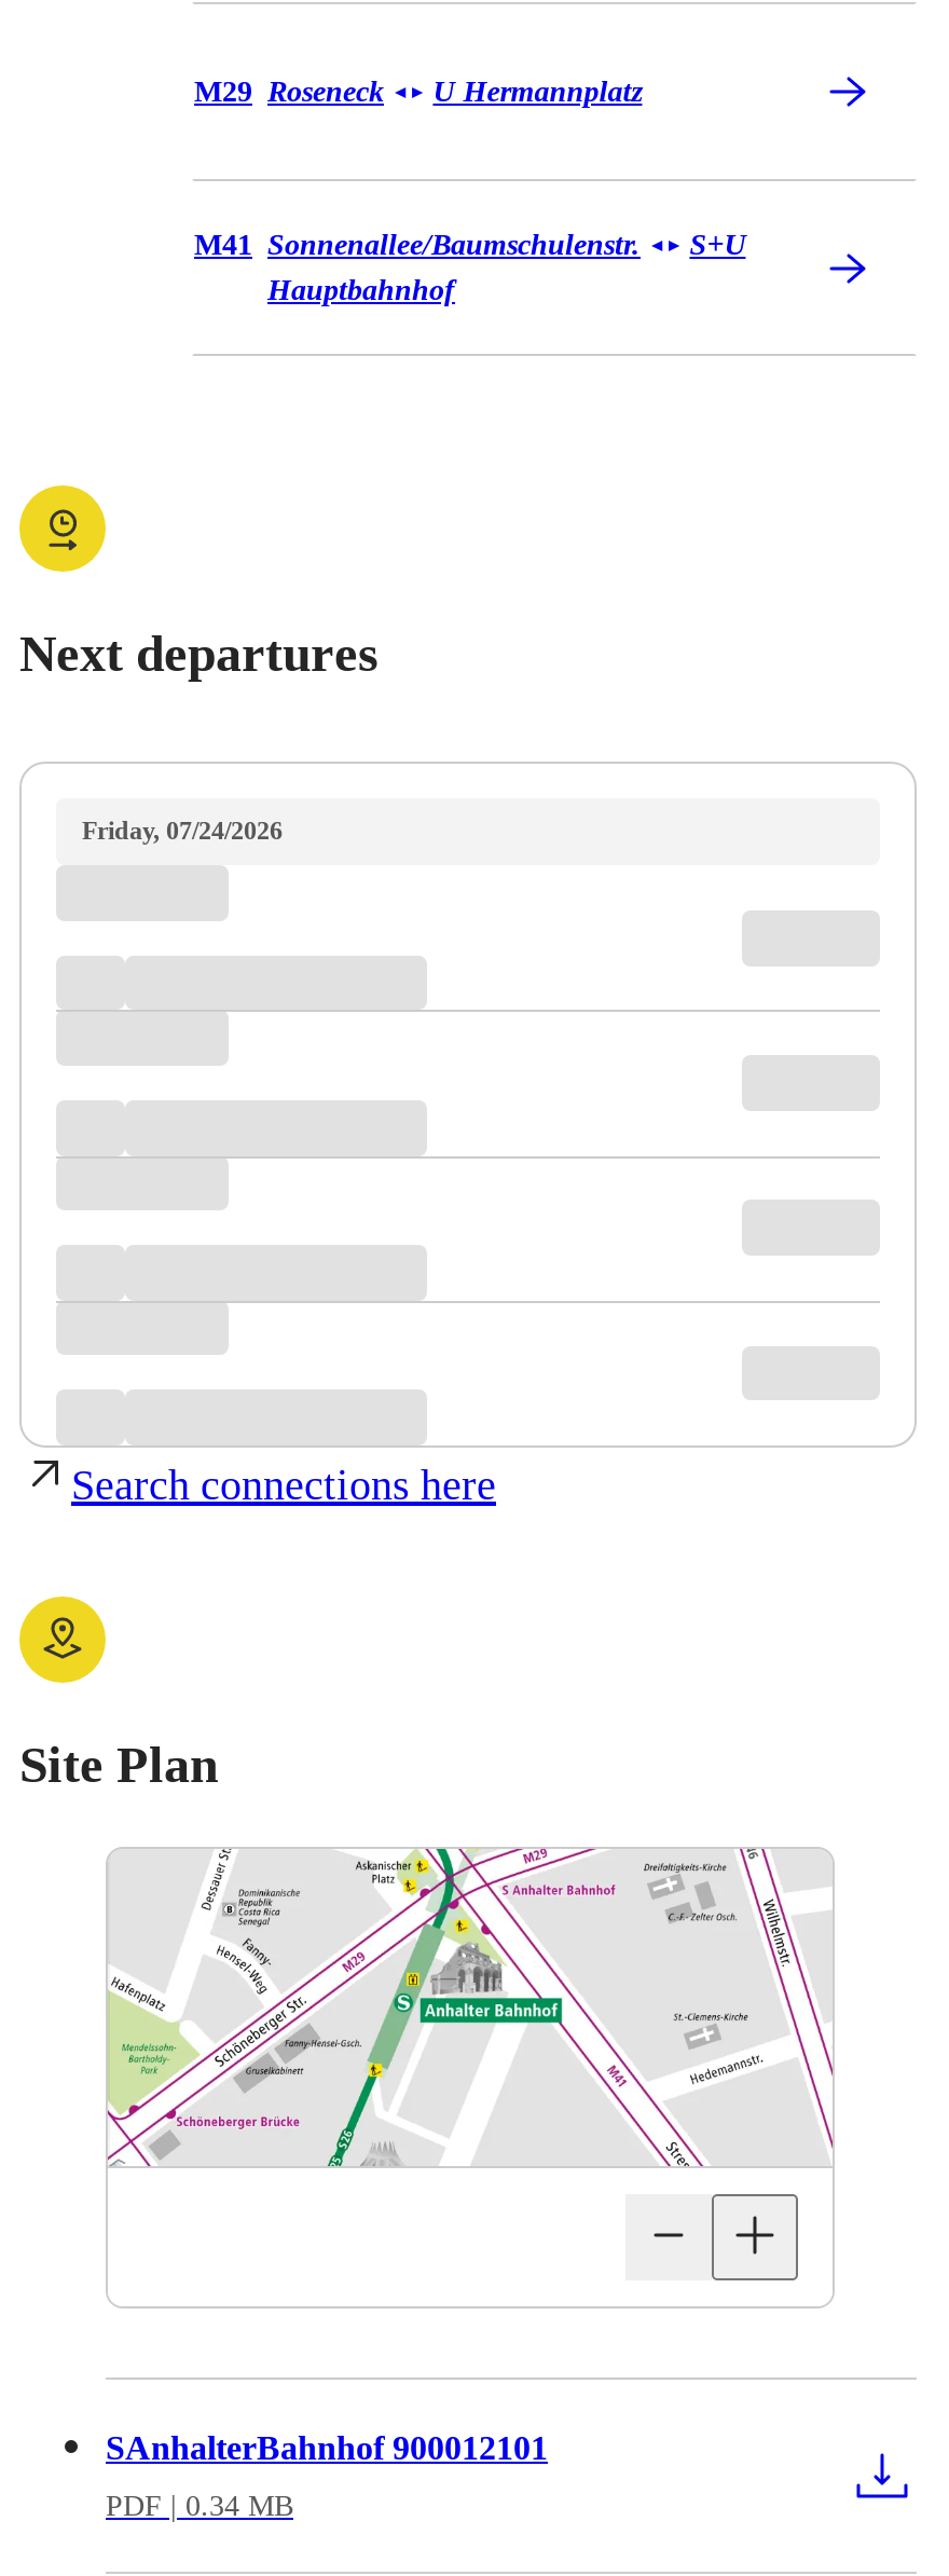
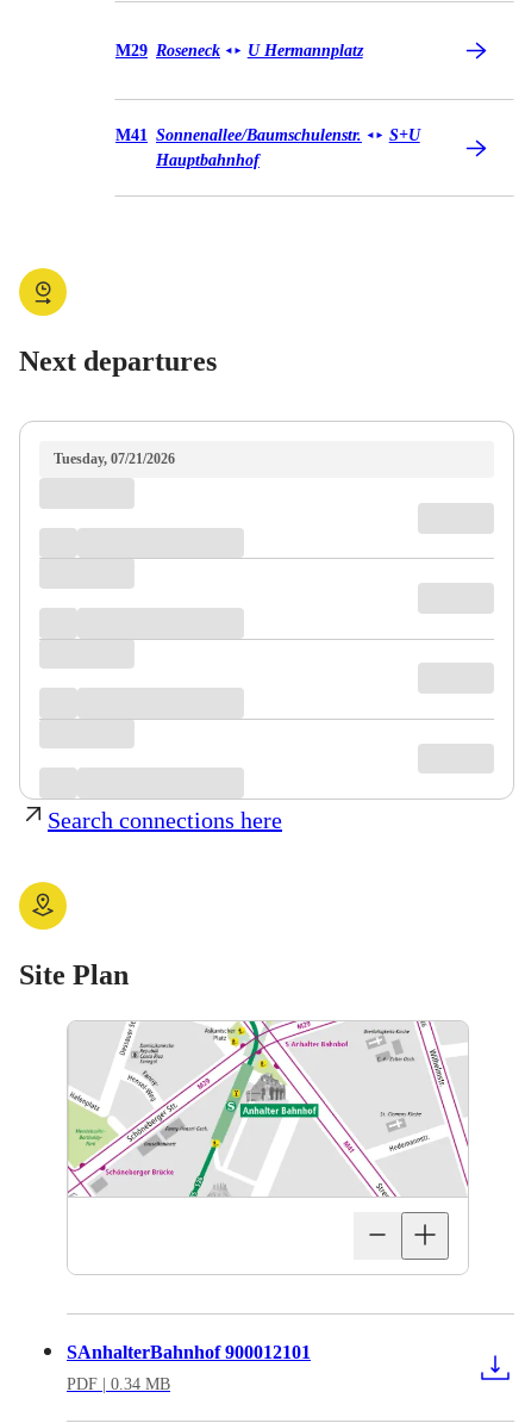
[82,816,283,846] Friday, 07/24/2026 -> [54,451,175,467] Tuesday, 07/21/2026

